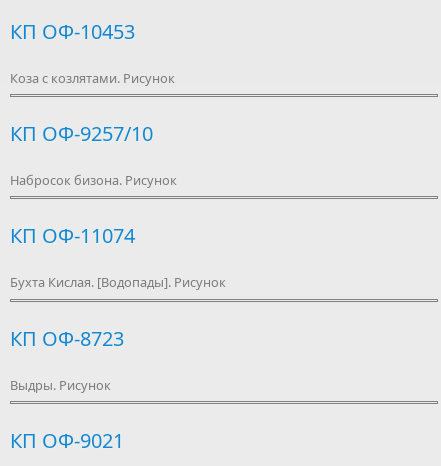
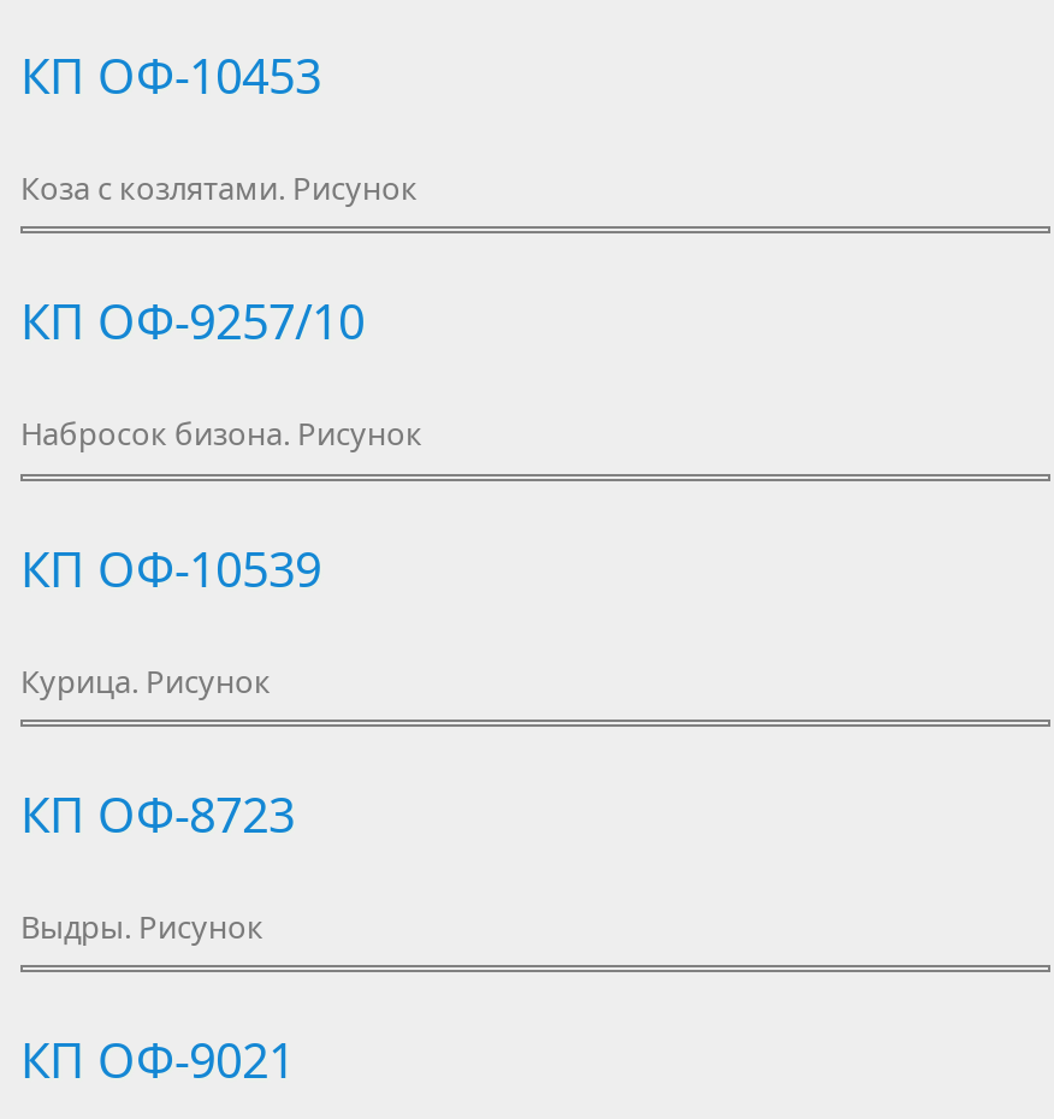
[10,222,135,249] КП ОФ-11074 -> [20,535,321,600] КП ОФ-10539
[10,273,226,291] Бухта Кислая. [Водопады]. Рисунок -> [20,658,271,701] Курица. Рисунок

